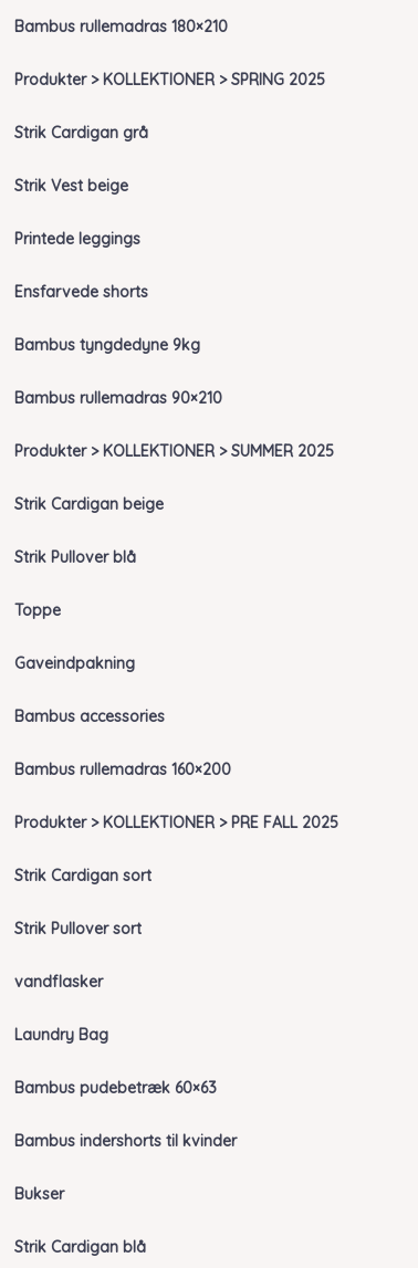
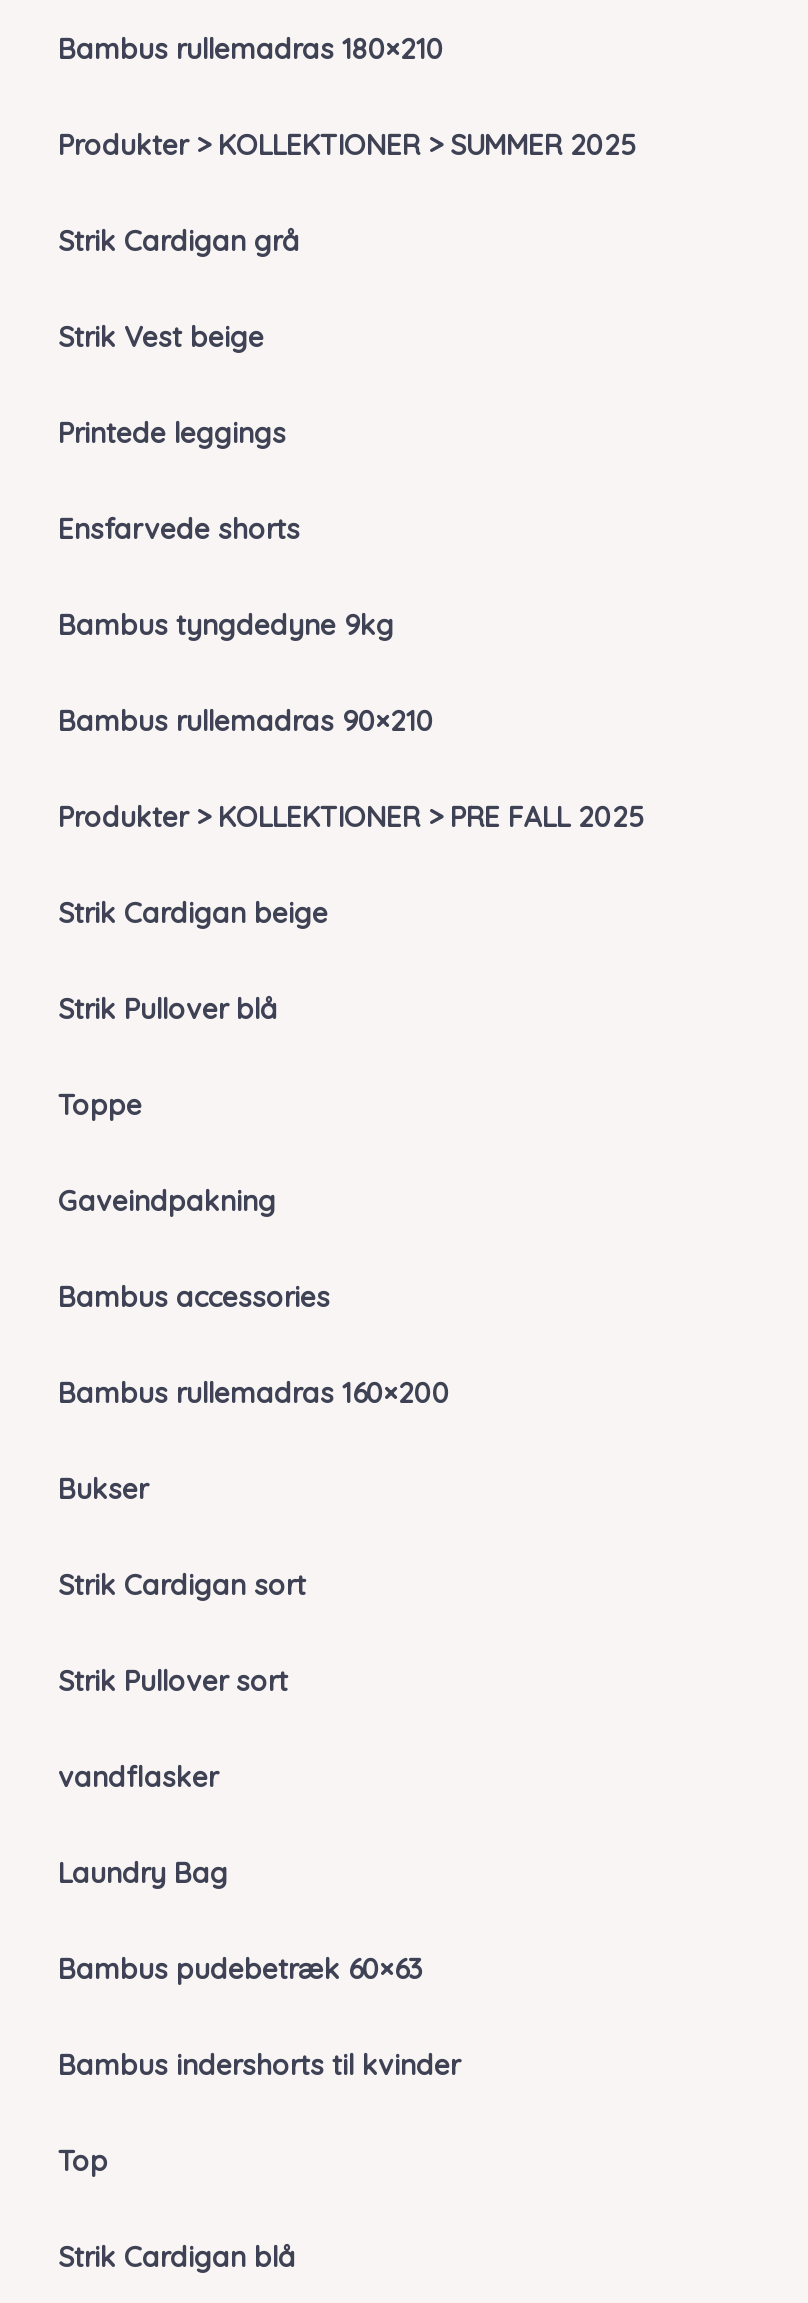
[14,70,325,90] Produkter > KOLLEKTIONER > SPRING 2025 -> none
moved [14,441,333,461] -> [58,127,636,163]: Produkter > KOLLEKTIONER > SUMMER 2025
moved [14,813,338,833] -> [58,799,644,835]: Produkter > KOLLEKTIONER > PRE FALL 2025
none -> [58,2143,108,2179] Top
moved [14,1184,64,1204] -> [58,1471,148,1507]: Bukser

